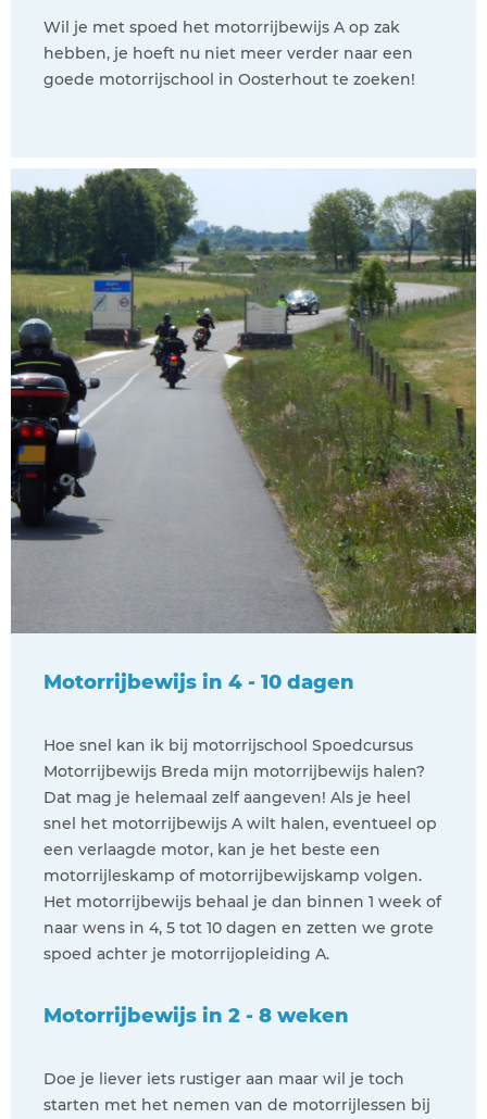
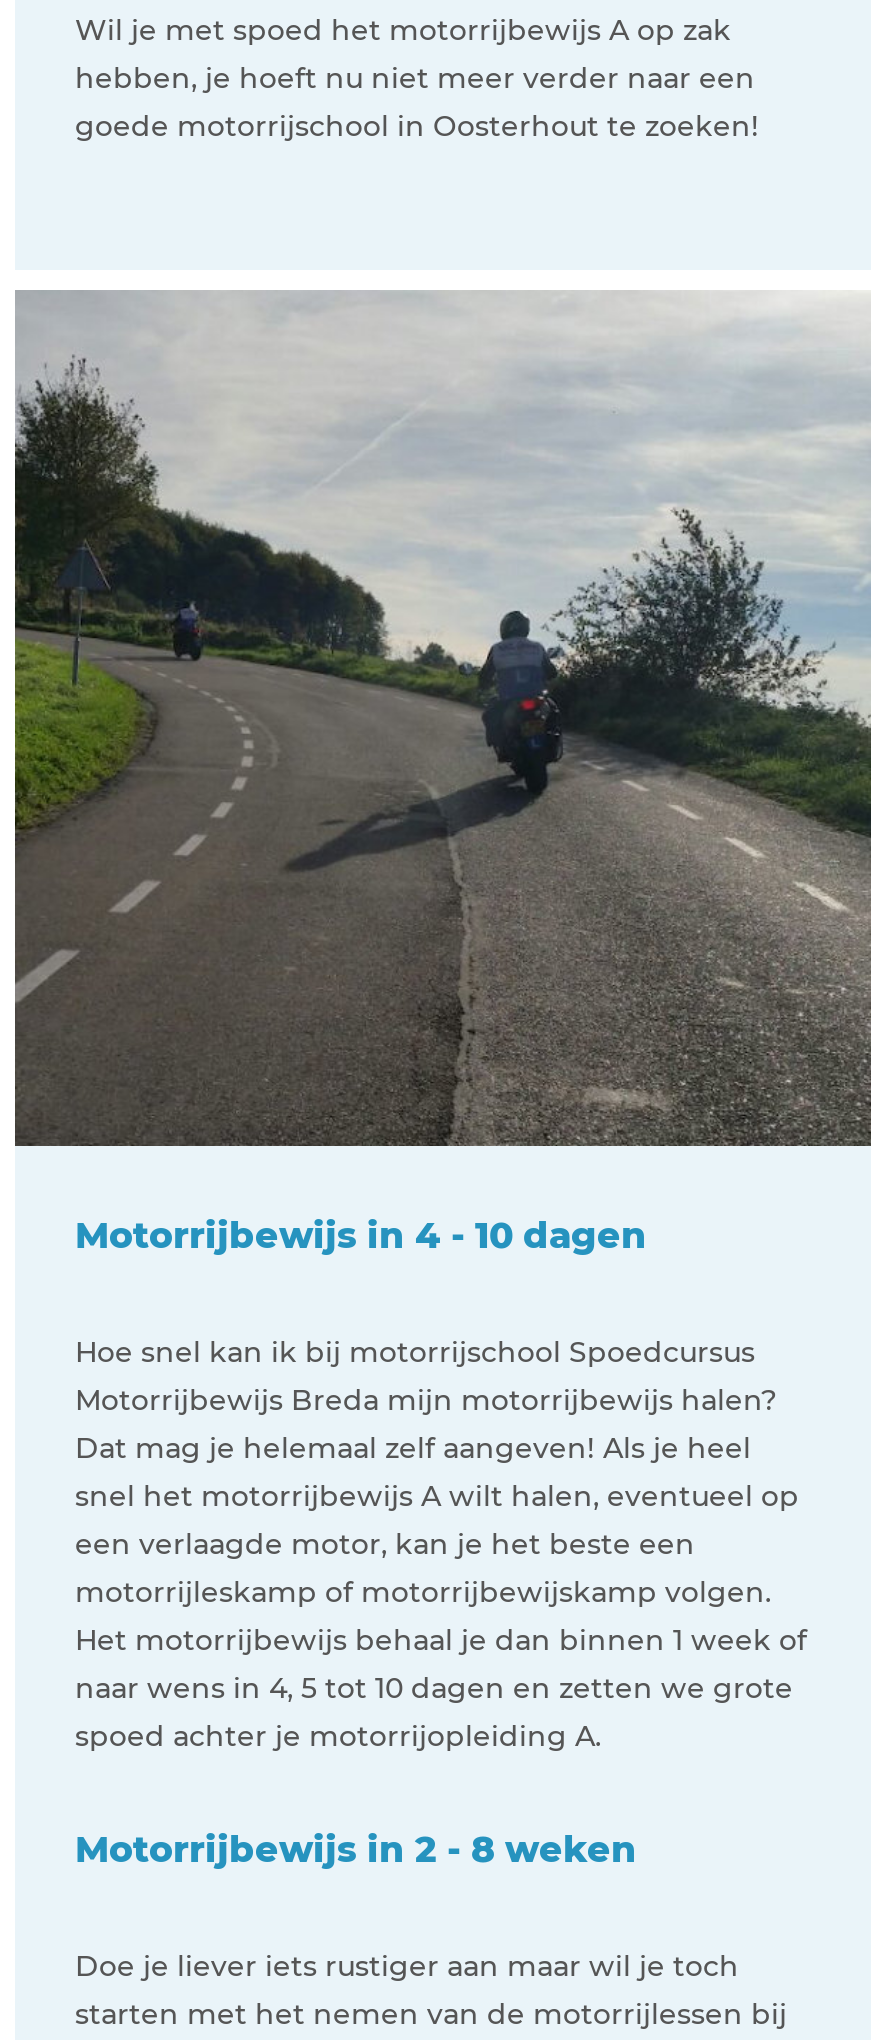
[10,168,477,633] [image] -> [13,290,871,1146] [image]

